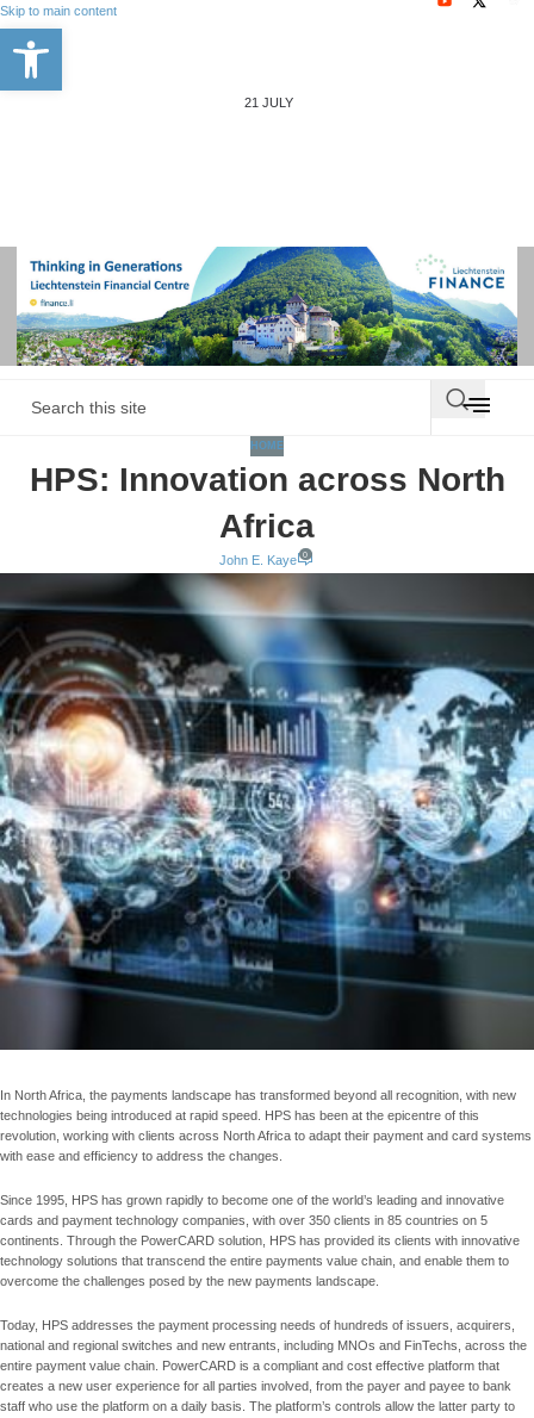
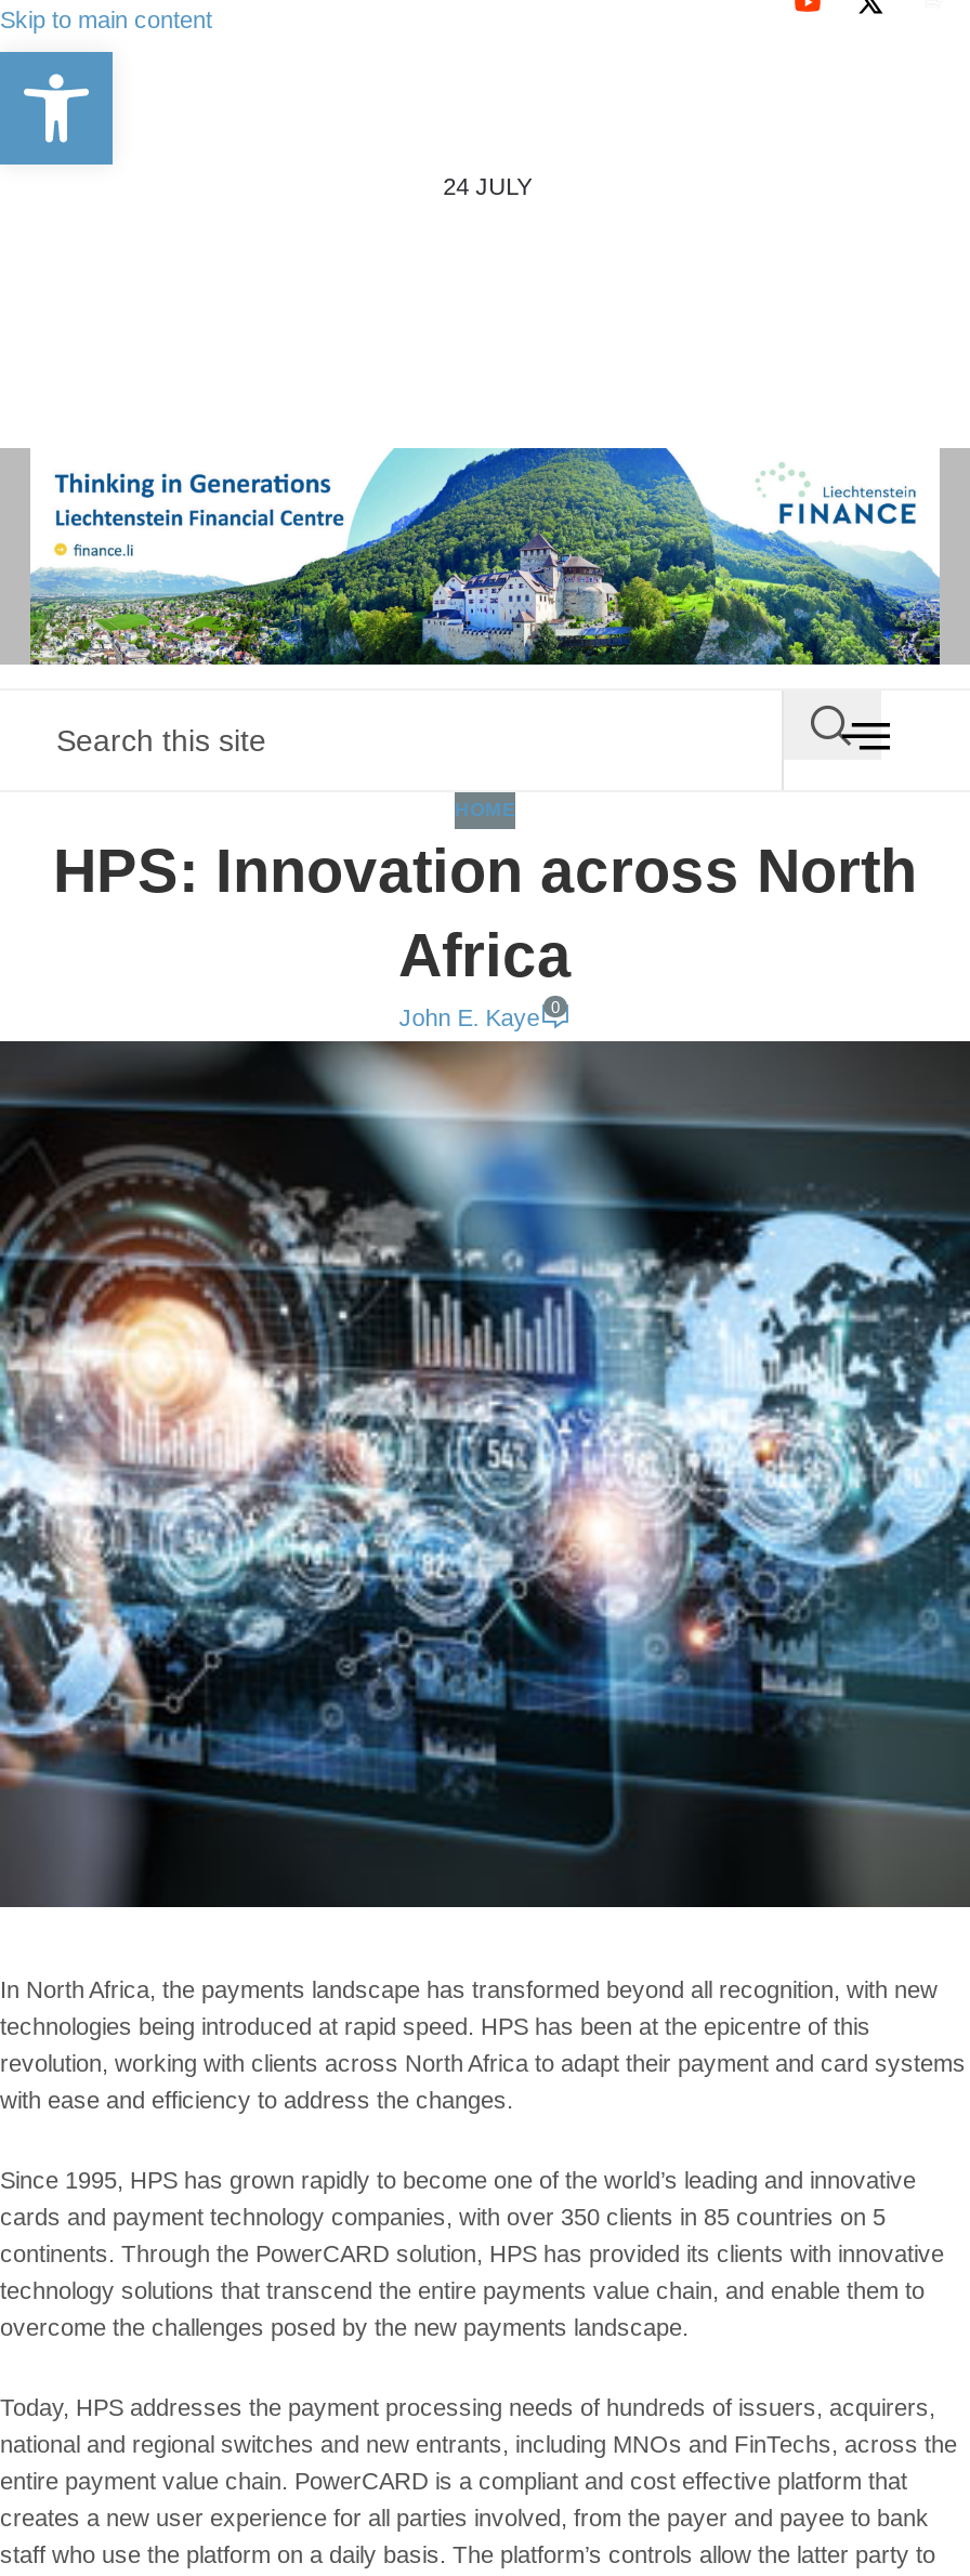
[244,95,293,109] 21 JULY -> [443,173,532,199] 24 JULY

